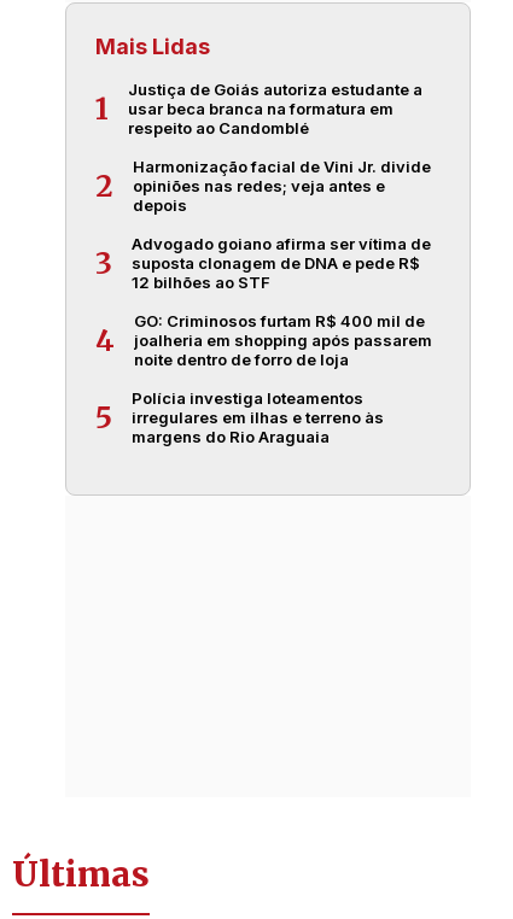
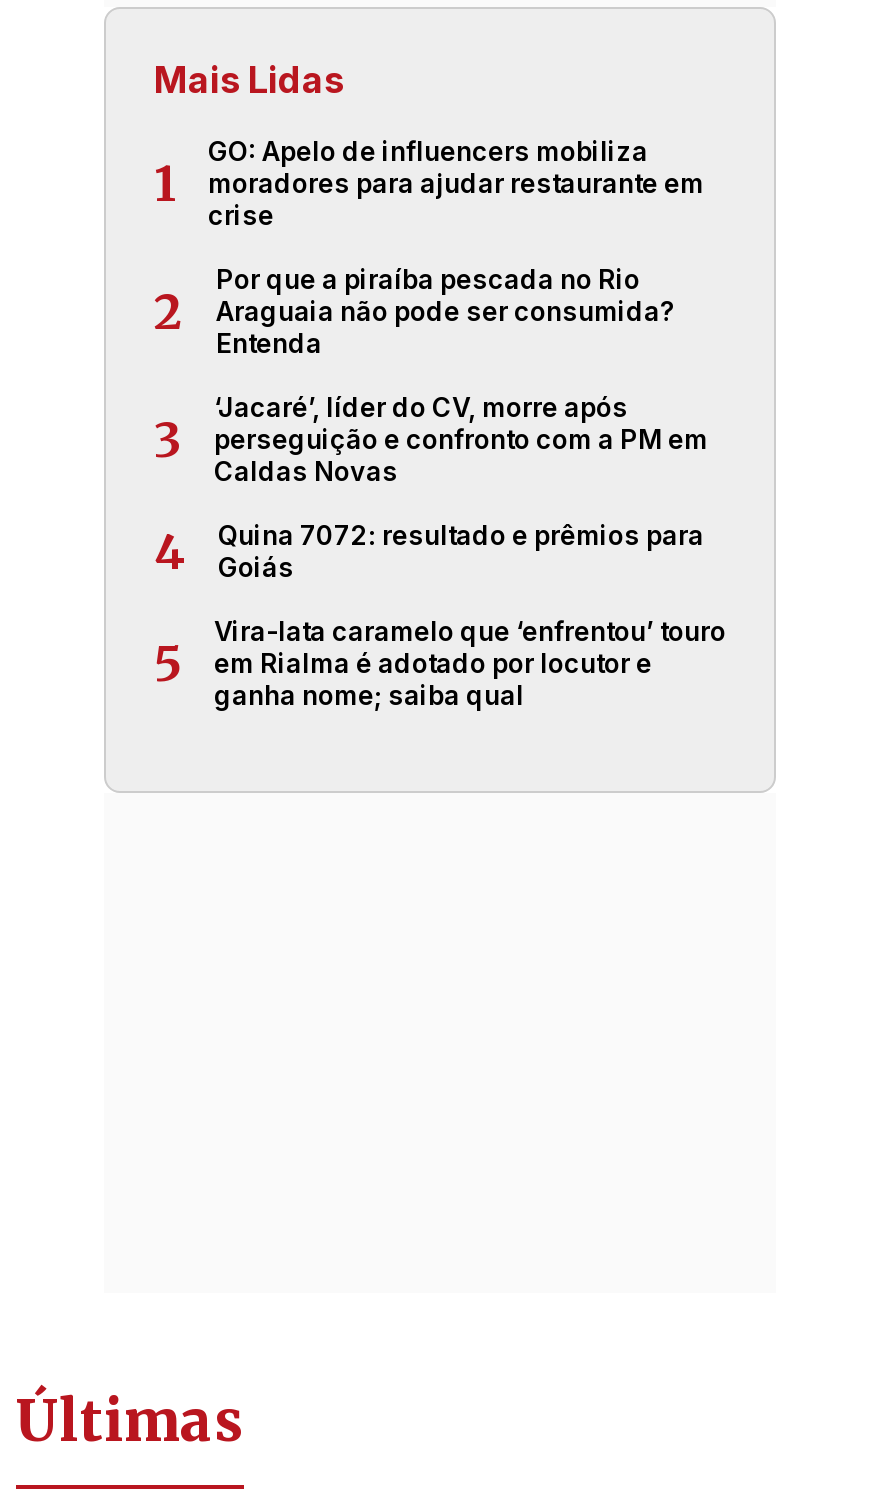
[128,80,422,137] Justiça de Goiás autoriza estudante a | usar beca branca na formatura em | respeito ao Candomblé -> [208,135,704,231] GO: Apelo de influencers mobiliza | moradores para ajudar restaurante em | crise
[133,157,431,215] Harmonização facial de Vini Jr. divide | opiniões nas redes; veja antes e | depois -> [216,263,674,359] Por que a piraíba pescada no Rio | Araguaia não pode ser consumida? | Entenda
[132,234,431,292] Advogado goiano afirma ser vítima de | suposta clonagem de DNA e pede R$ | 12 bilhões ao STF -> [214,391,708,487] ‘Jacaré’, líder do CV, morre após | perseguição e confronto com a PM em | Caldas Novas
[134,311,432,369] GO: Criminosos furtam R$ 400 mil de | joalheria em shopping após passarem | noite dentro de forro de loja -> [218,519,704,583] Quina 7072: resultado e prêmios para | Goiás
[132,388,384,446] Polícia investiga loteamentos | irregulares em ilhas e terreno às | margens do Rio Araguaia -> [214,615,726,711] Vira-lata caramelo que ‘enfrentou’ touro | em Rialma é adotado por locutor e | ganha nome; saiba qual

